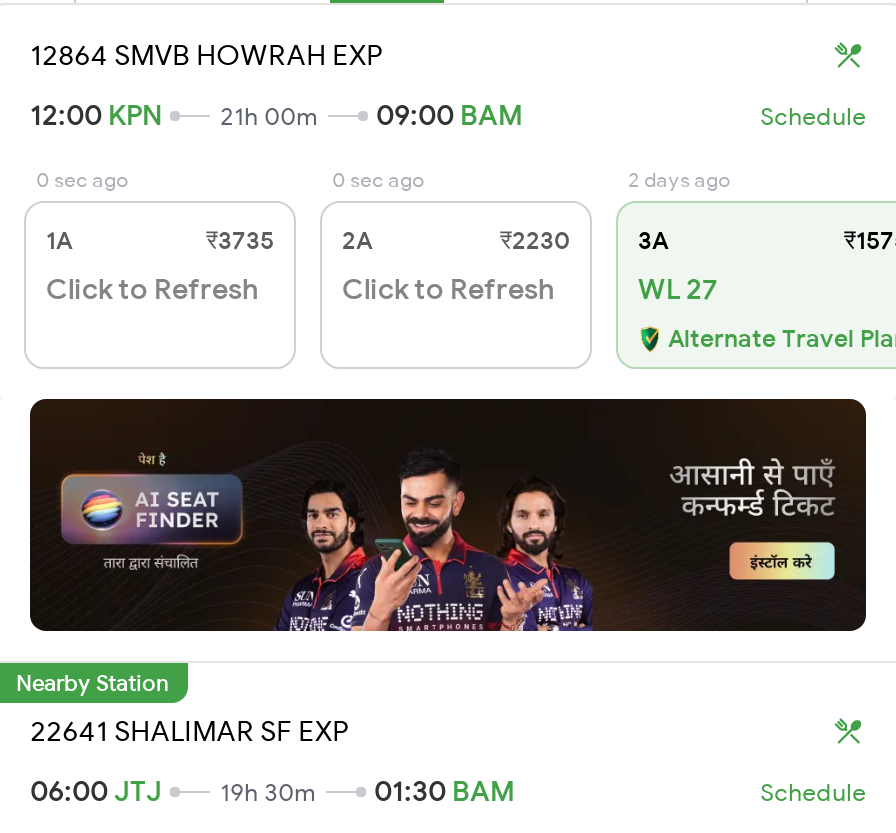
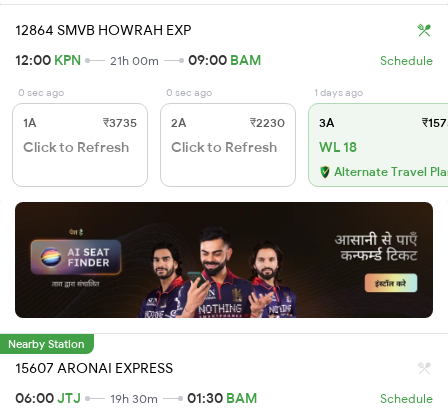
[628,167,730,193] 2 days ago -> [314,86,363,99] 1 days ago
[638,271,718,307] WL 27 -> [319,138,357,156] WL 18
[30,713,348,749] 22641 SHALIMAR SF EXP -> [15,359,173,377] 15607 ARONAI EXPRESS

